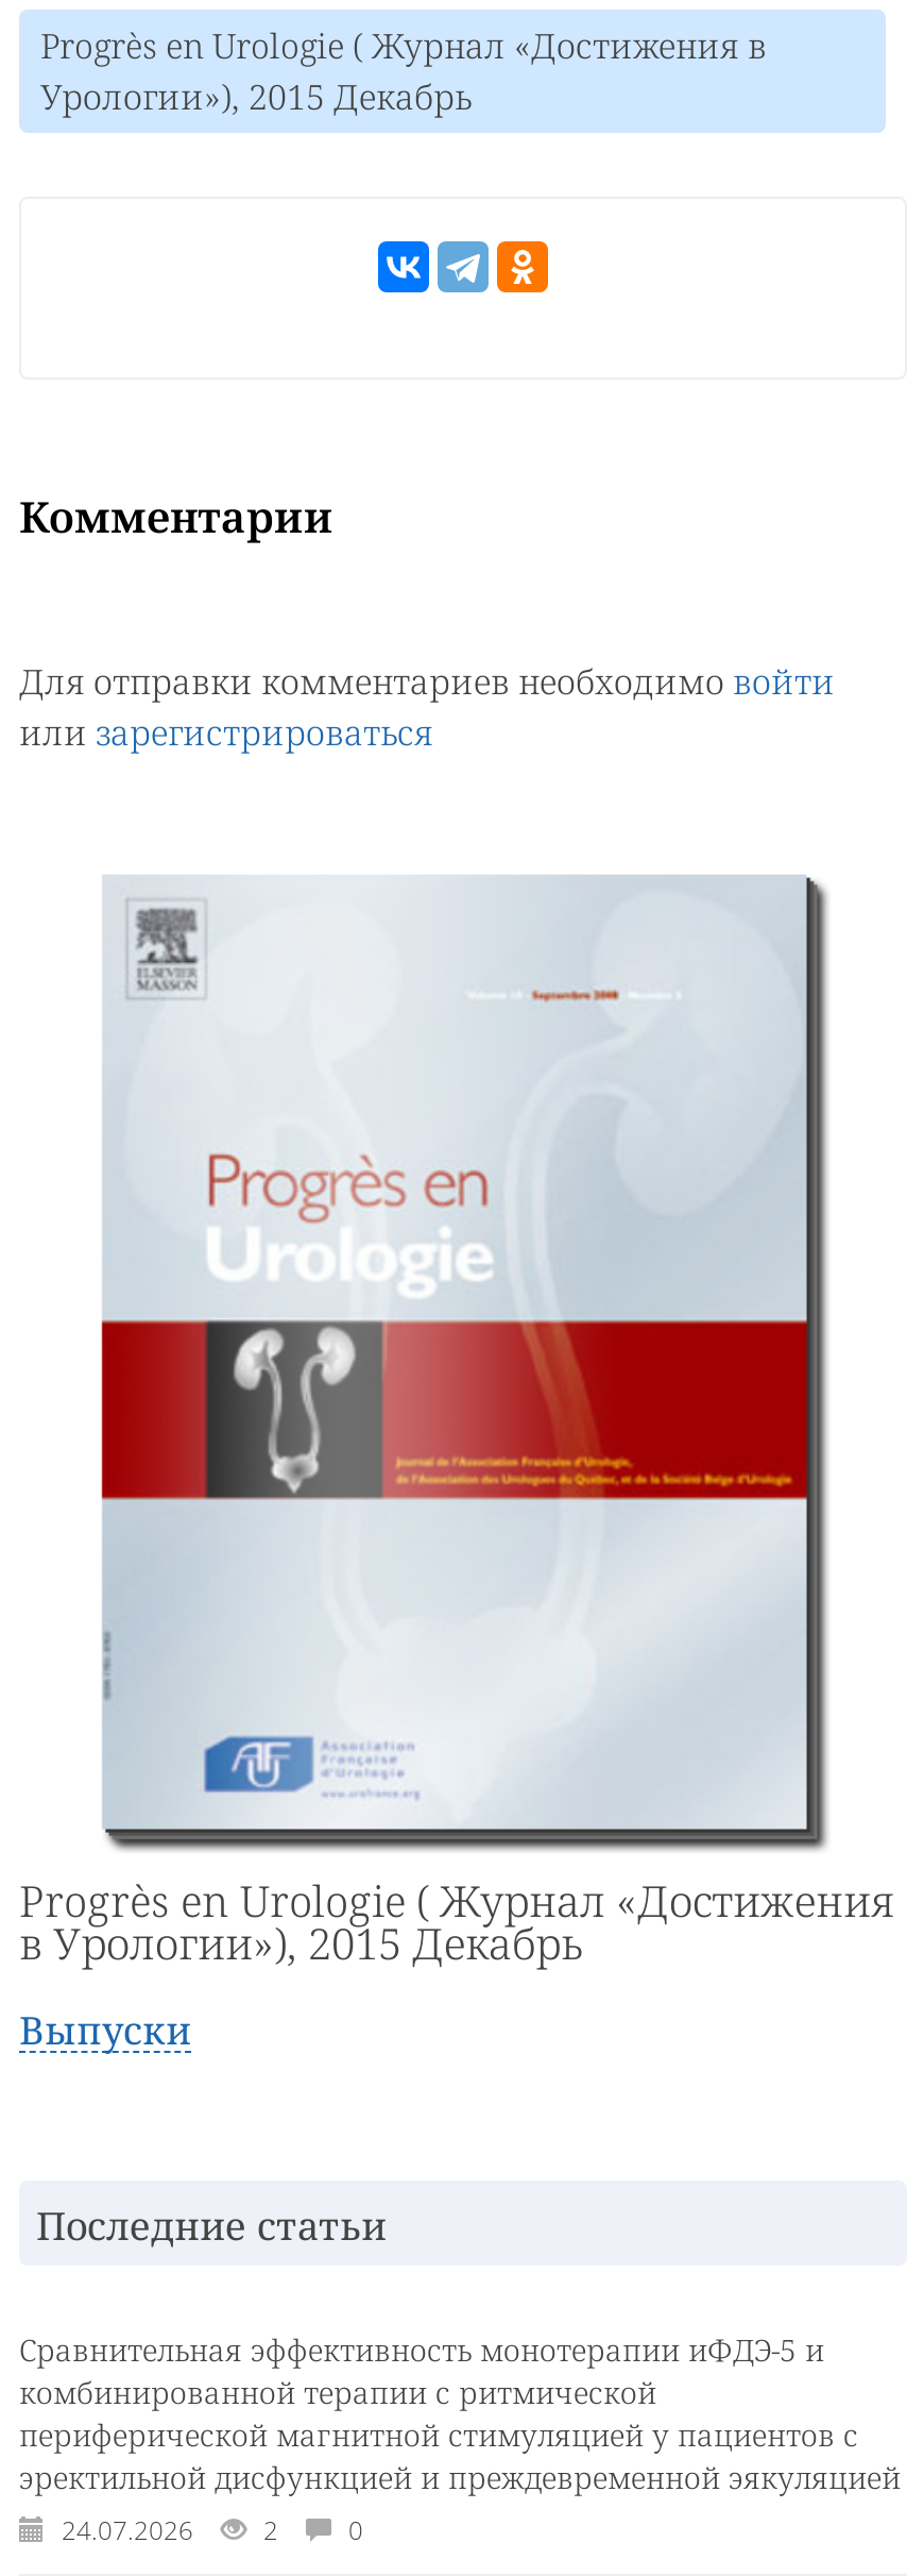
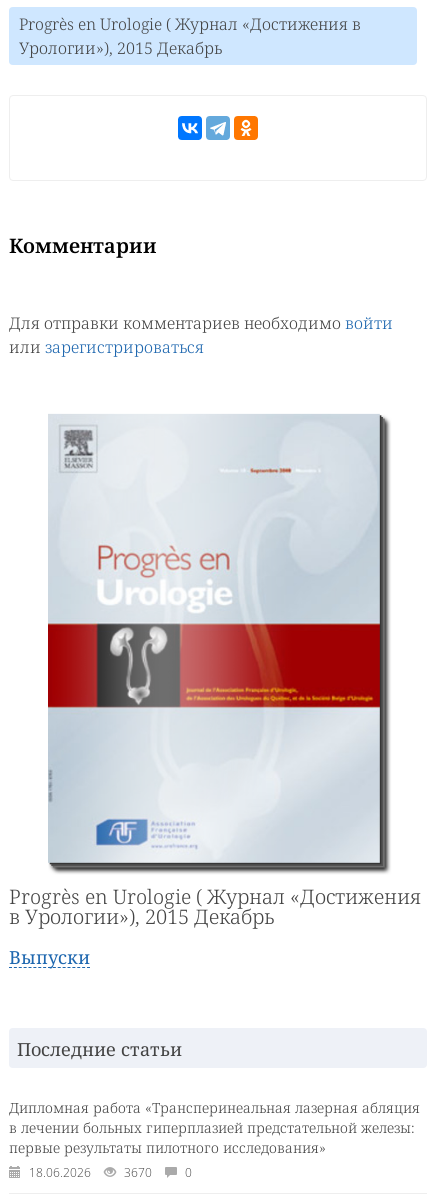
[19,2329,901,2548] Сравнительная эффективность монотерапии иФДЭ-5 и | комбинированной терапии с ритмической | периферической магнитной стимуляцией у пациентов с | эректильной дисфункцией и преждевременной эякуляцией | 24.07.2026 | 2 -> [9,1098,420,1181] Дипломная работа «Трансперинеальная лазерная абляция | в лечении больных гиперплазией предстательной железы: | первые результаты пилотного исследования» | 18.06.2026 | 3670

